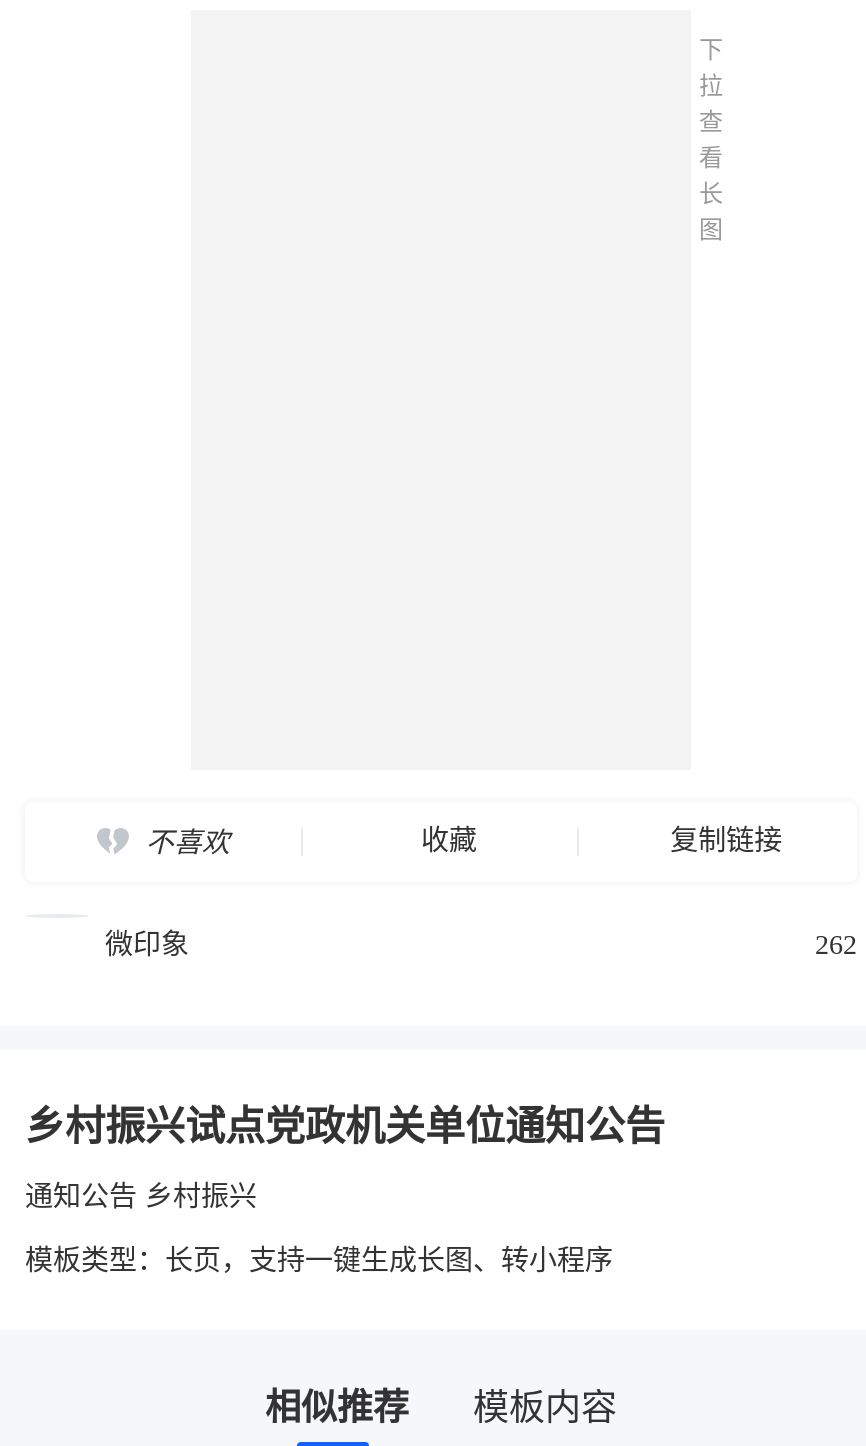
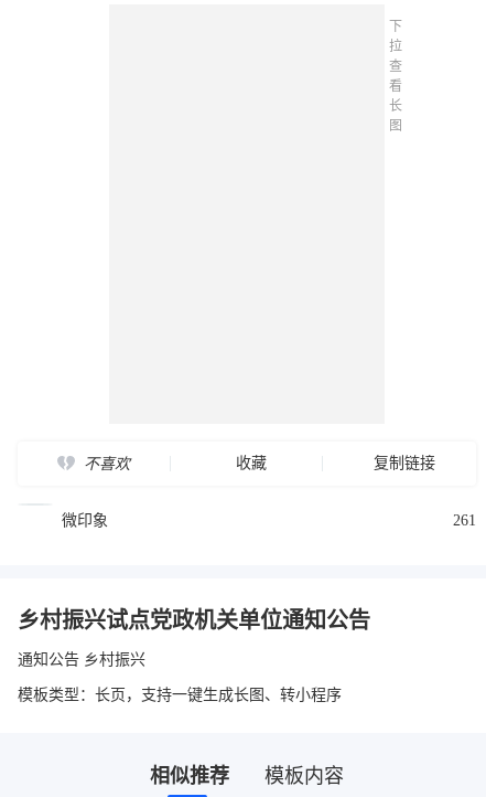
[815,930,857,960] 262 -> [453,512,476,529] 261

